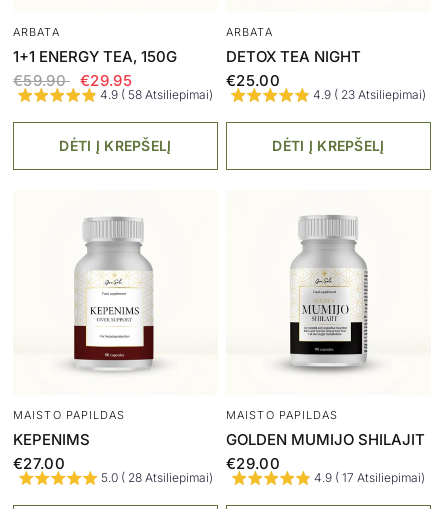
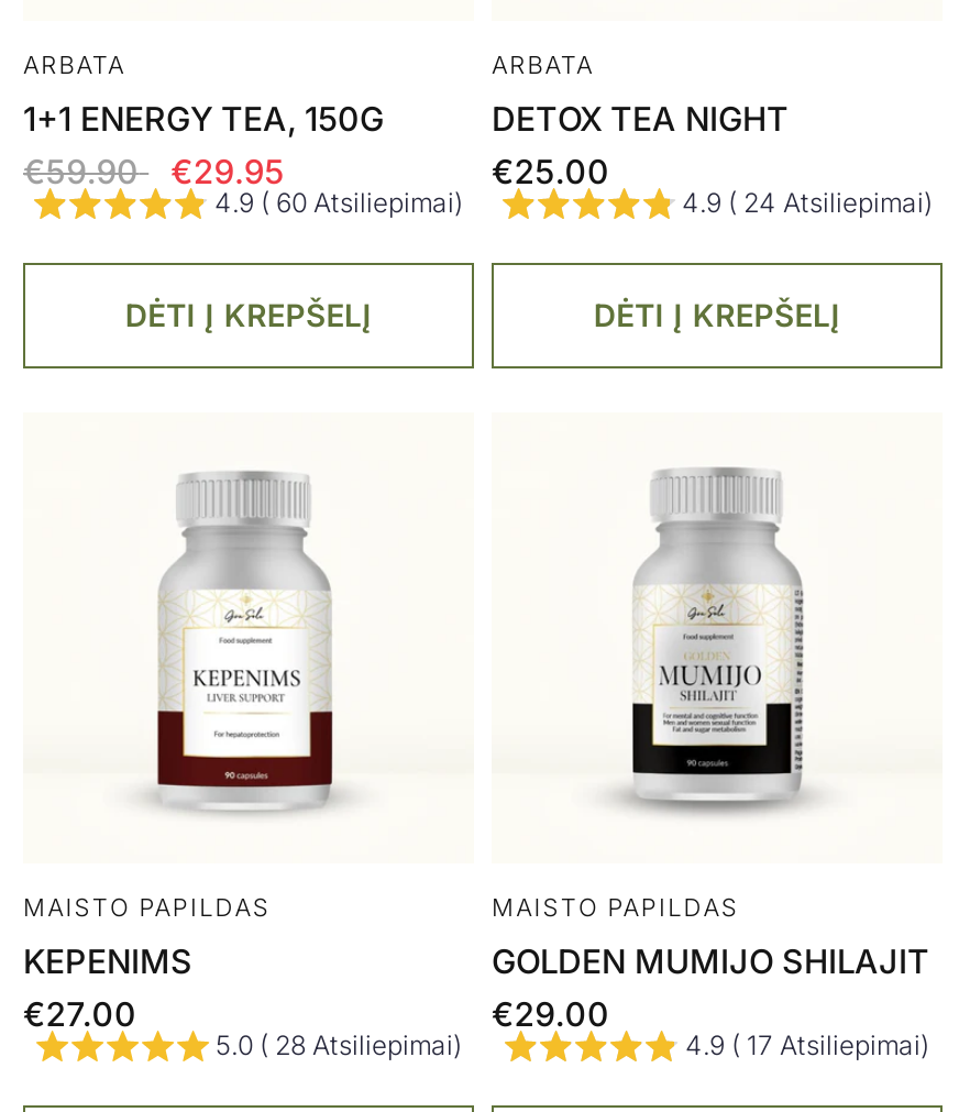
[100,87,213,102] 4.9 ( 58 Atsiliepimai) -> [214,187,463,220] 4.9 ( 60 Atsiliepimai)
[313,87,426,102] 4.9 ( 23 Atsiliepimai) -> [682,187,933,220] 4.9 ( 24 Atsiliepimai)

